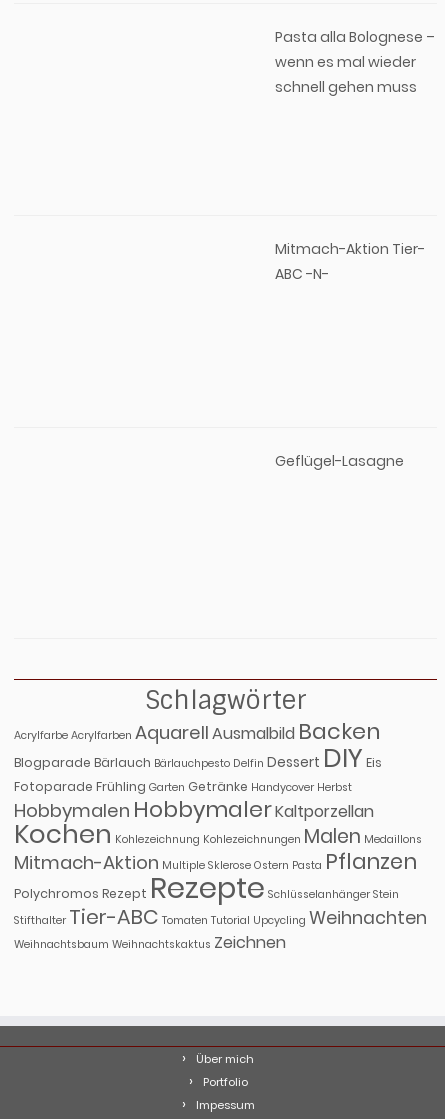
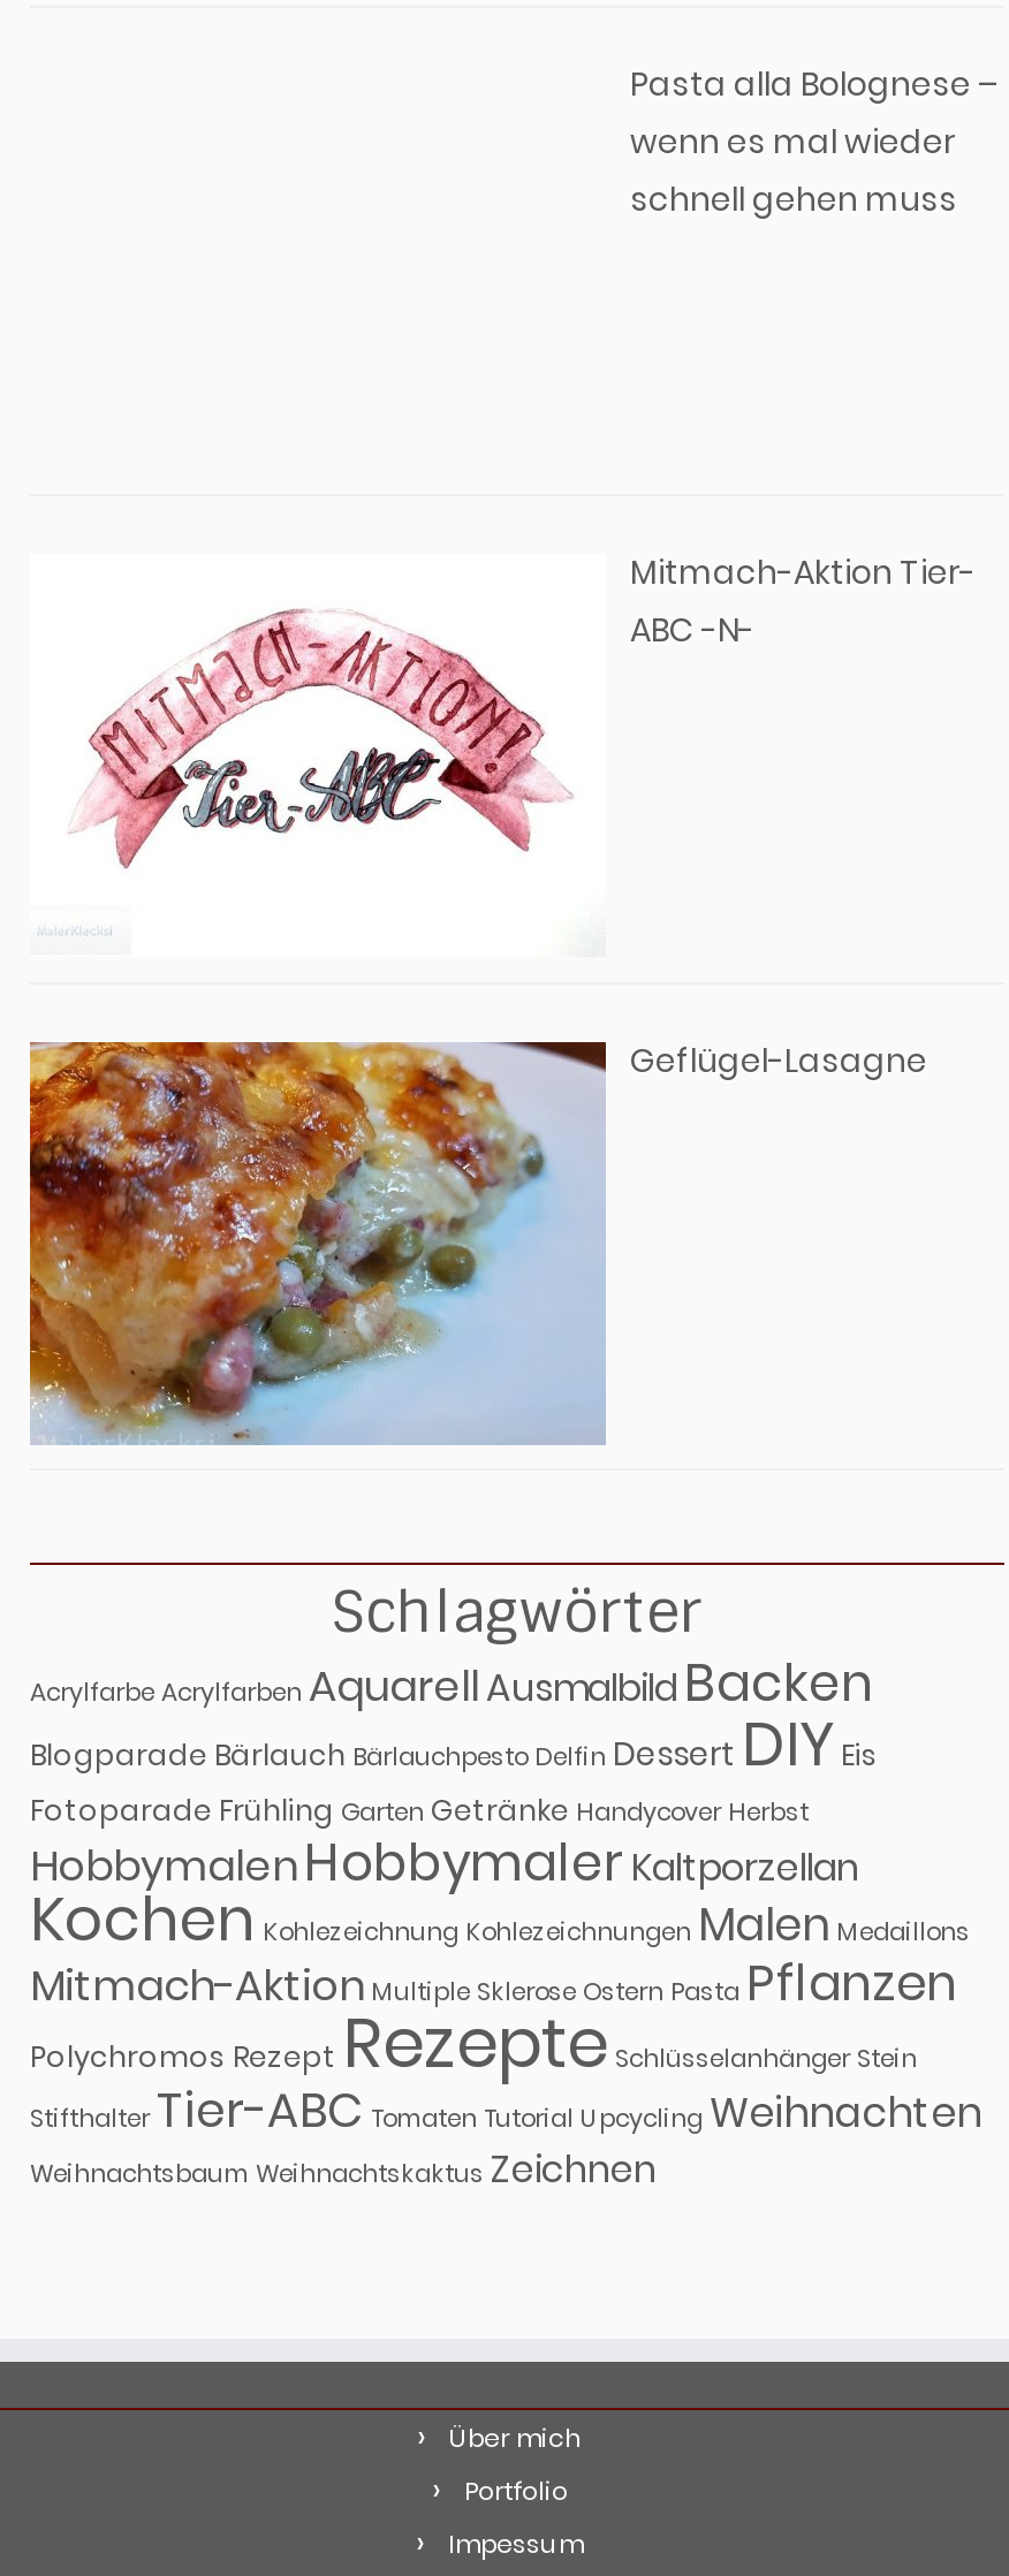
none -> [81,607,571,869] [image]
none -> [28,1040,608,1447] [image]

